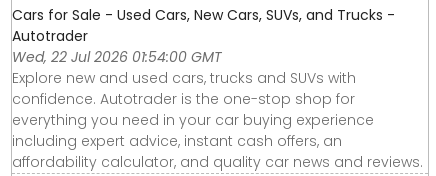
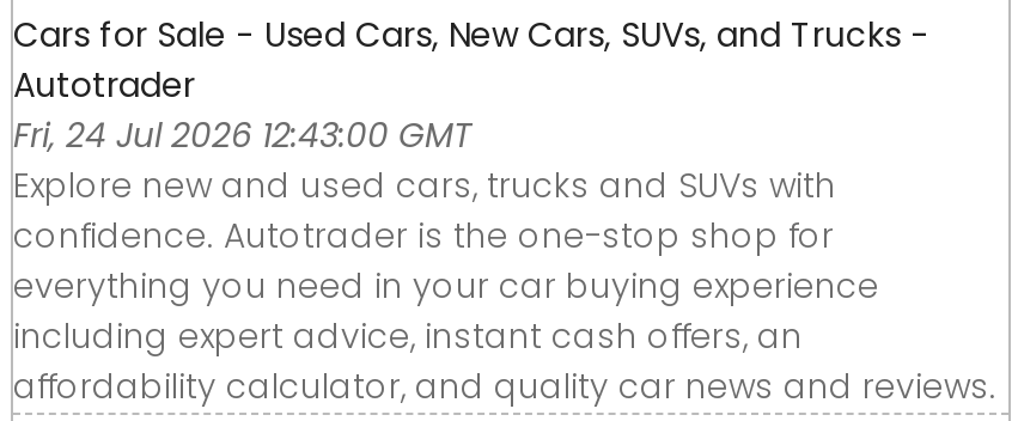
[12,47,222,67] Wed, 22 Jul 2026 01:54:00 GMT -> [13,111,473,159] Fri, 24 Jul 2026 12:43:00 GMT

